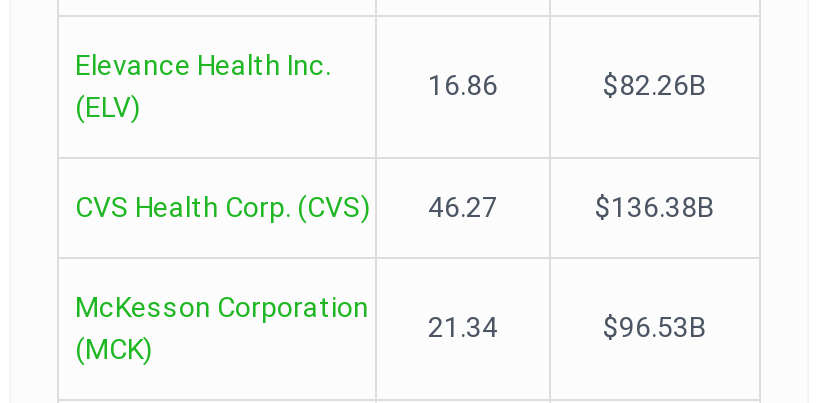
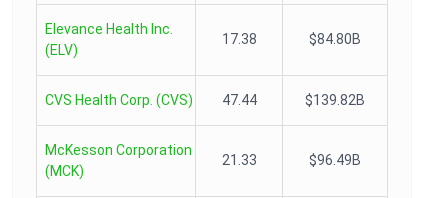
[428,69,707,101] 16.86 | $82.26B -> [221,31,361,47] 17.38 | $84.80B
[428,191,715,223] 46.27 | $136.38B -> [221,92,365,108] 47.44 | $139.82B
[428,311,707,343] 21.34 | $96.53B -> [221,152,361,168] 21.33 | $96.49B

